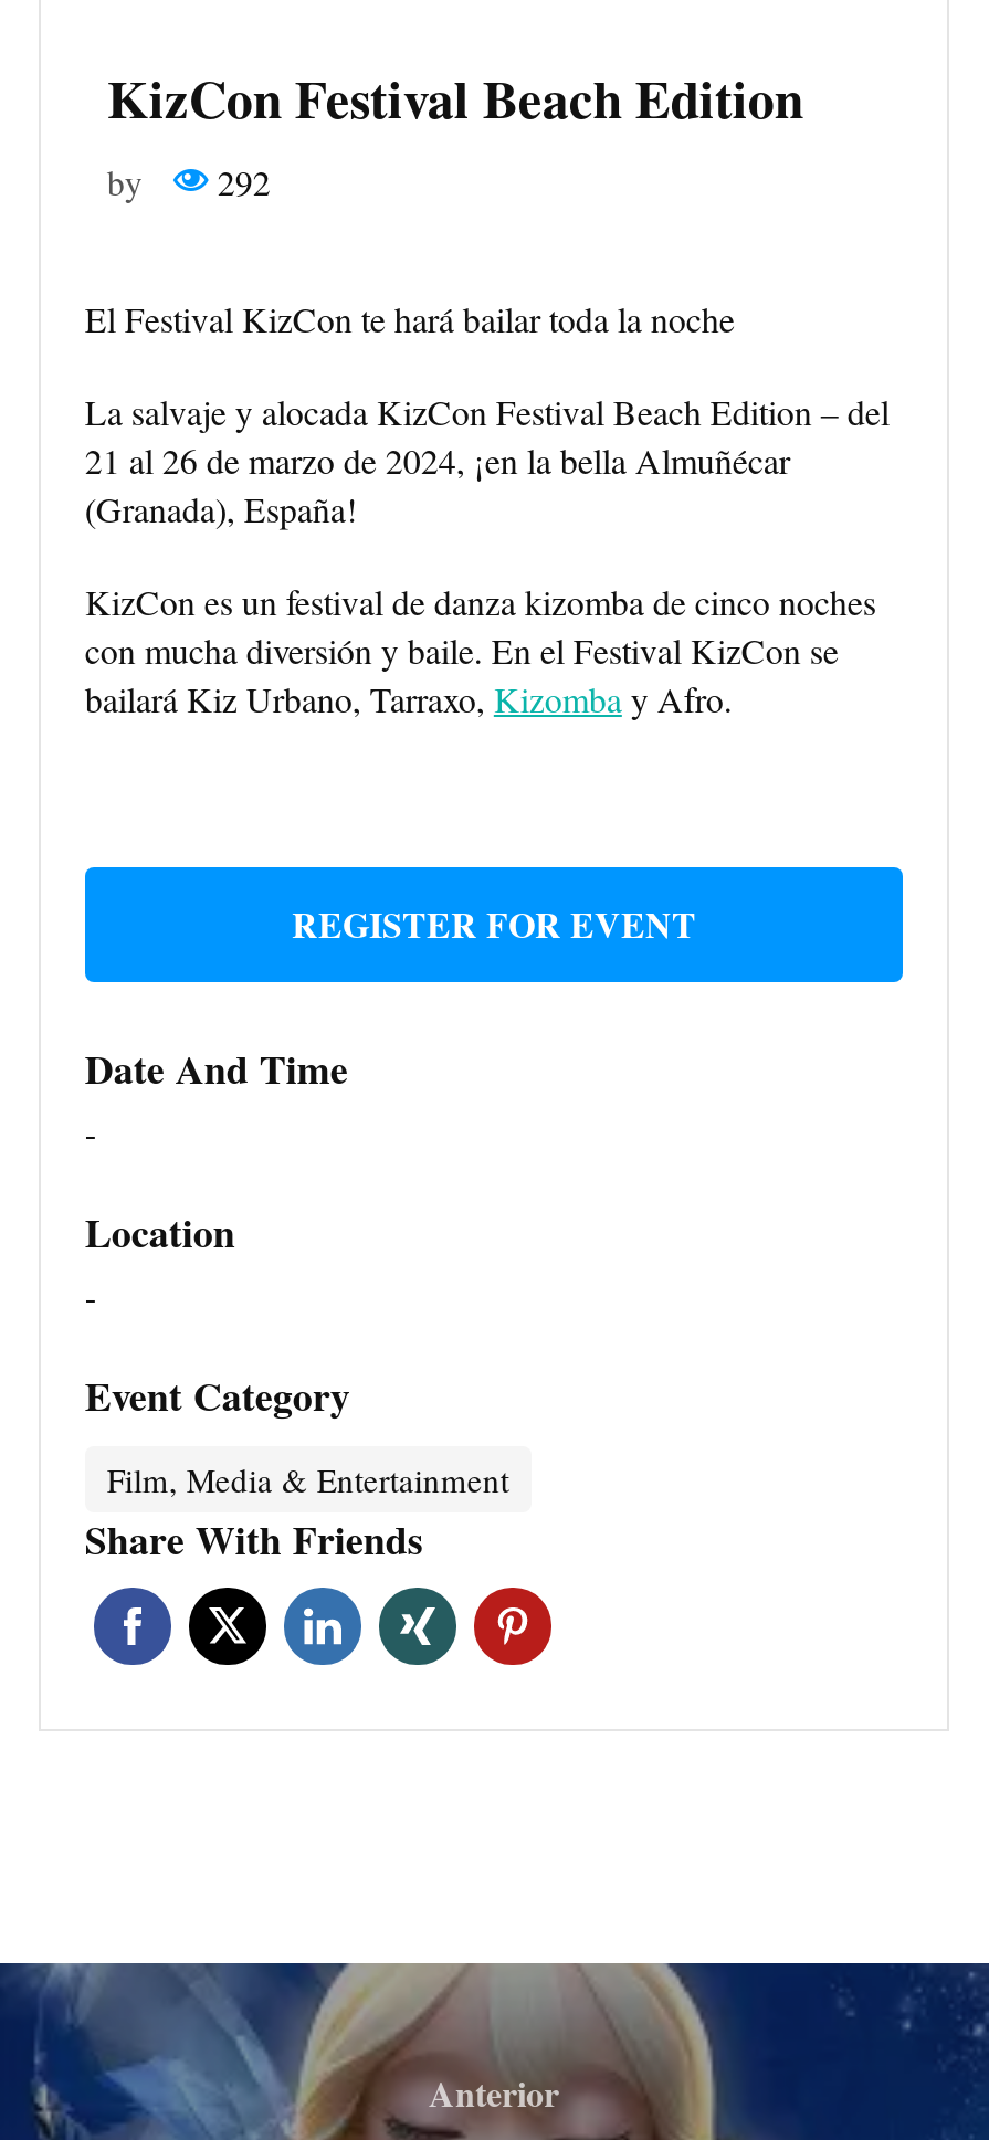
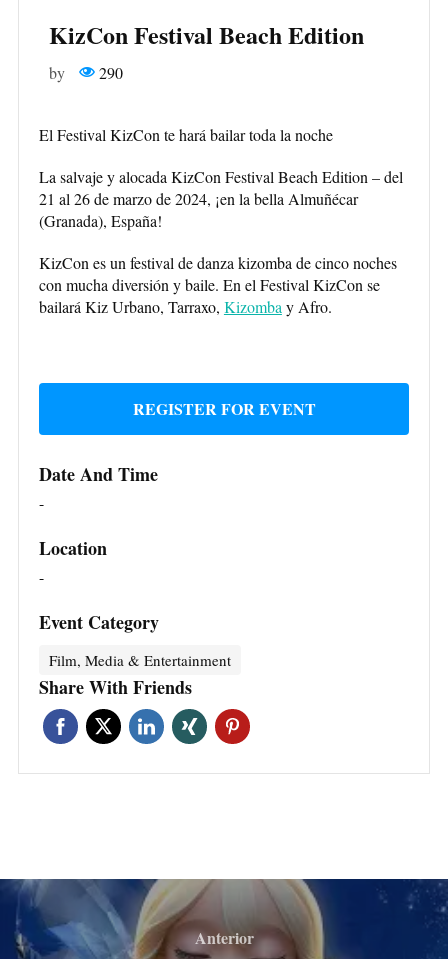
[107,158,271,205] by 292 -> [49,62,123,83] by 290

